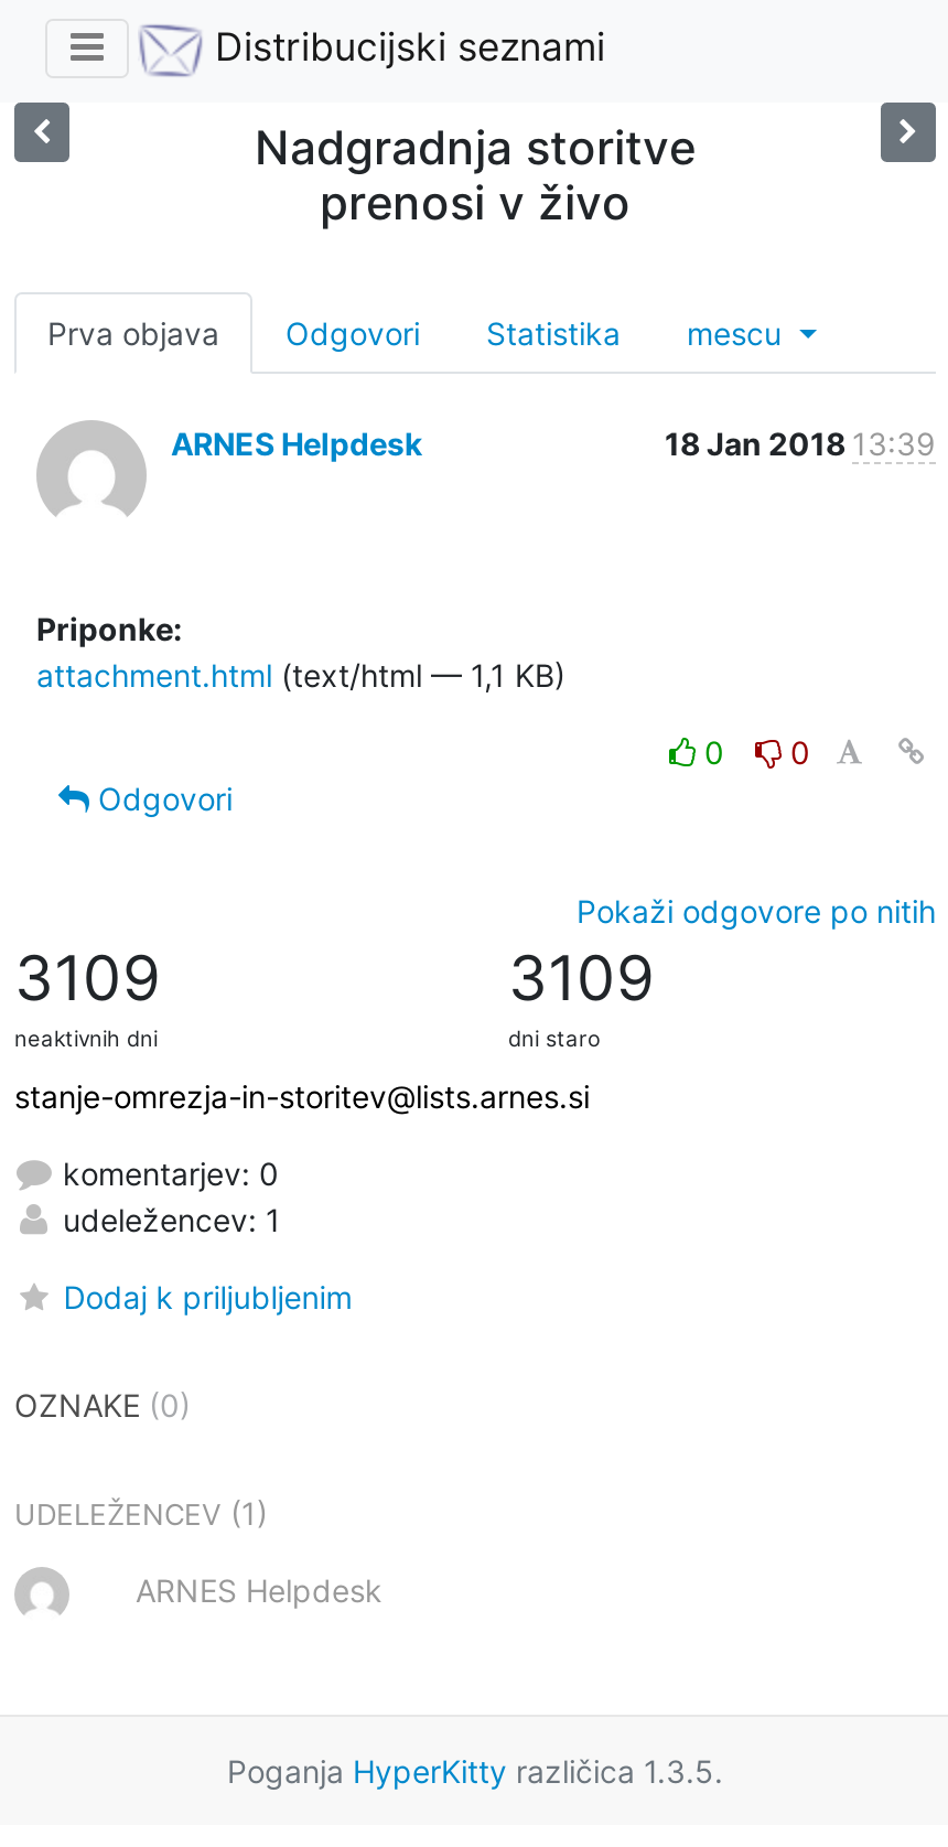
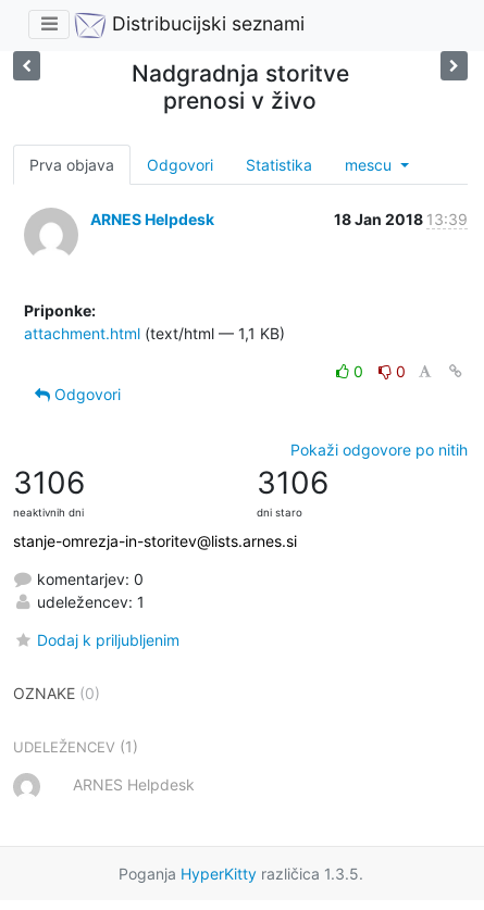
[14,942,160,1017] 3109 -> [13,465,85,502] 3106
[508,942,654,1017] 3109 -> [257,465,328,502] 3106

